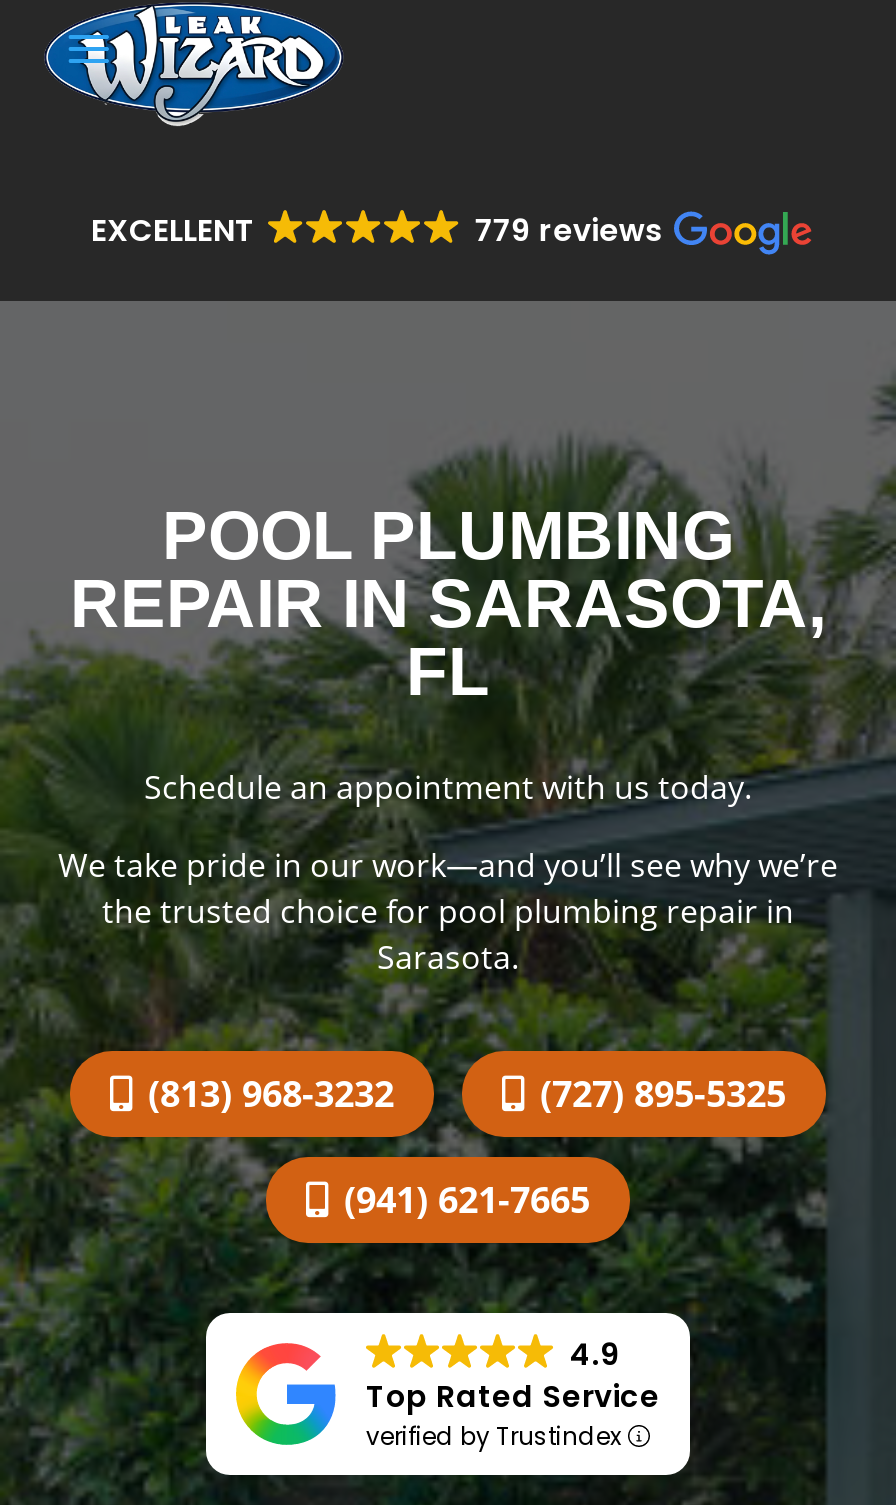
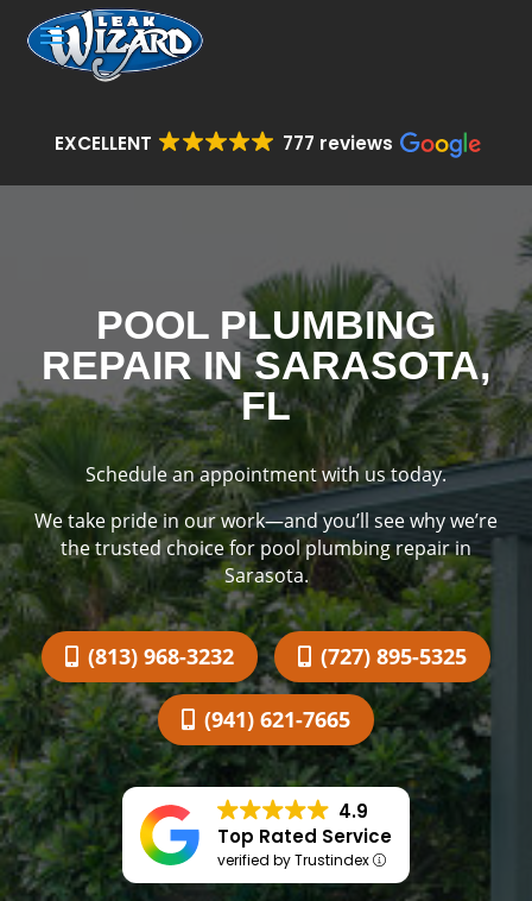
[475,209,663,251] 779 reviews -> [282,131,393,156] 777 reviews

